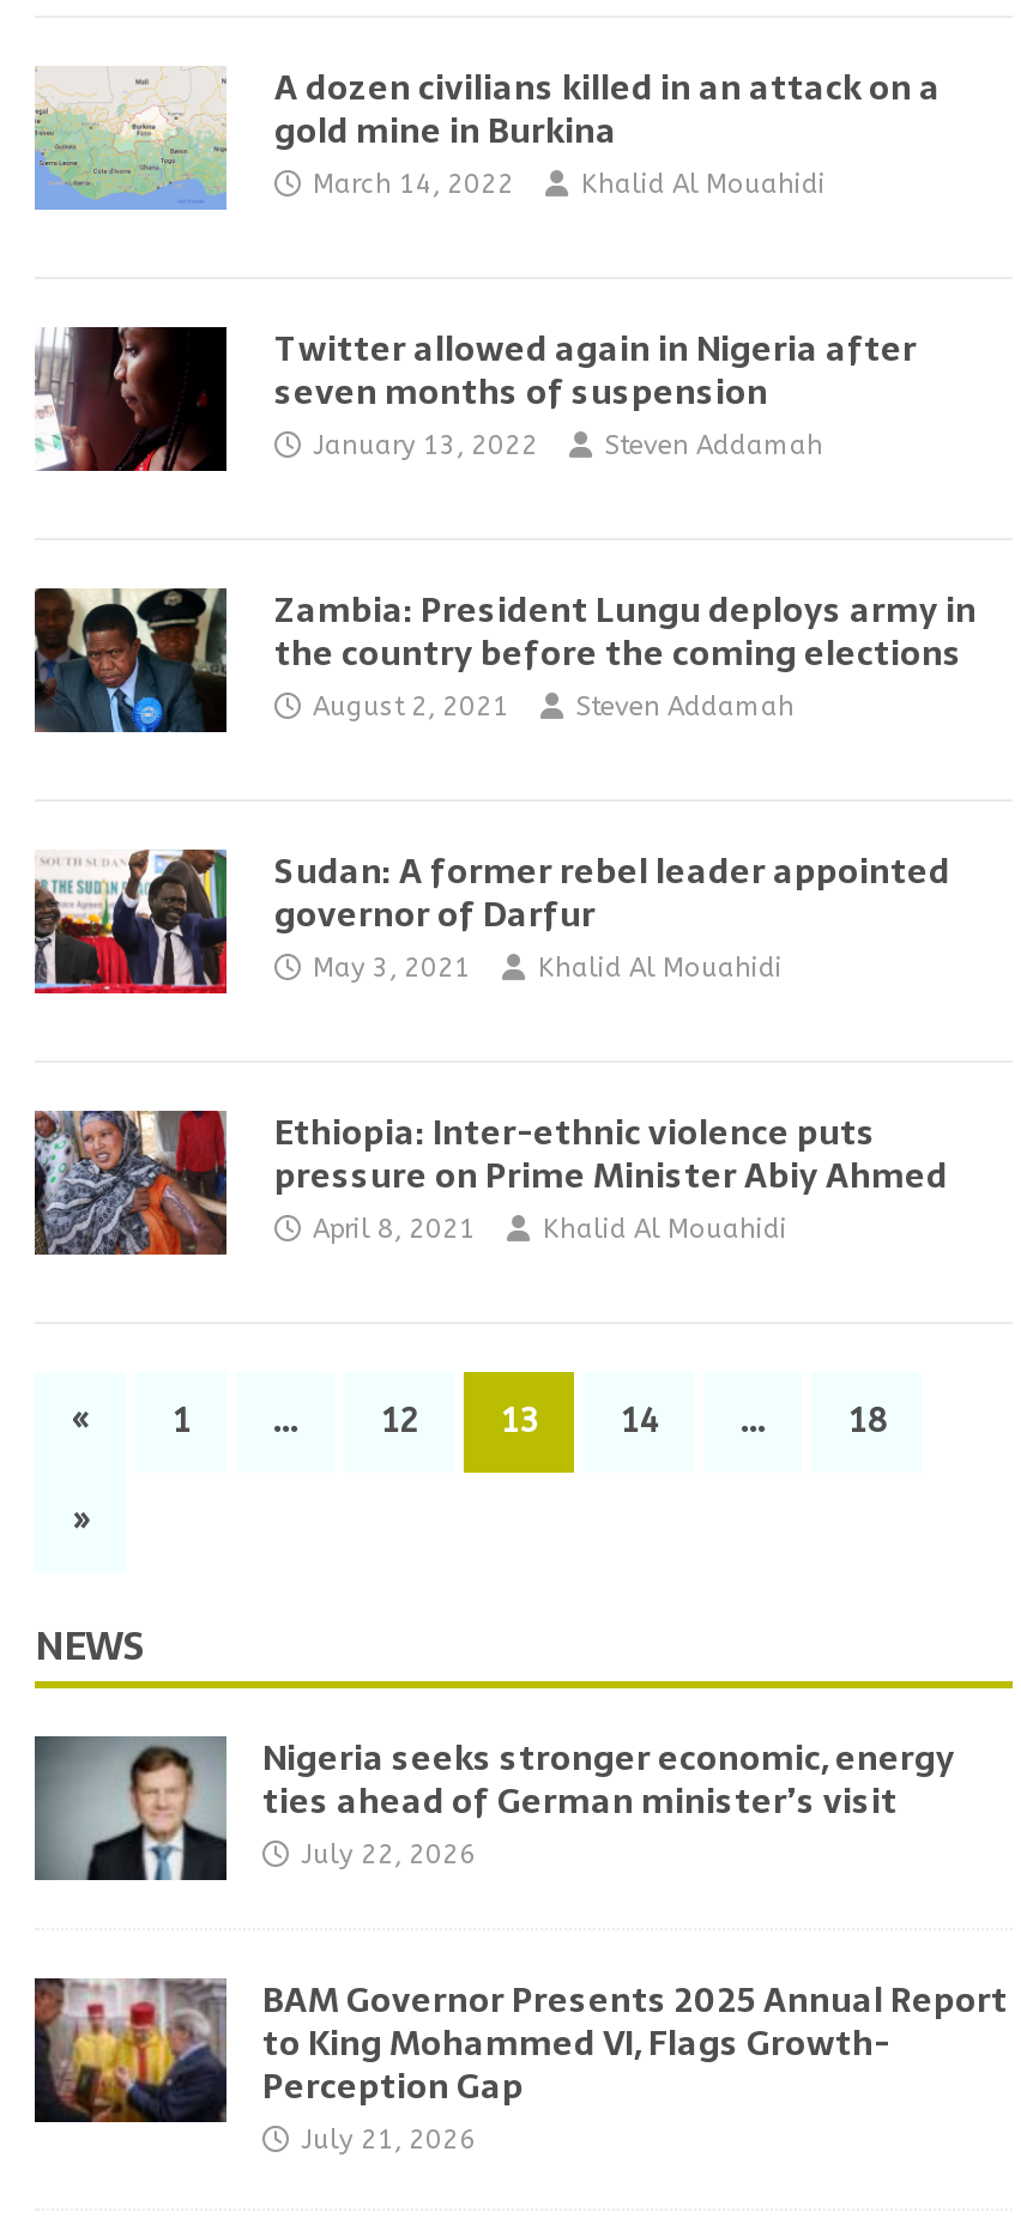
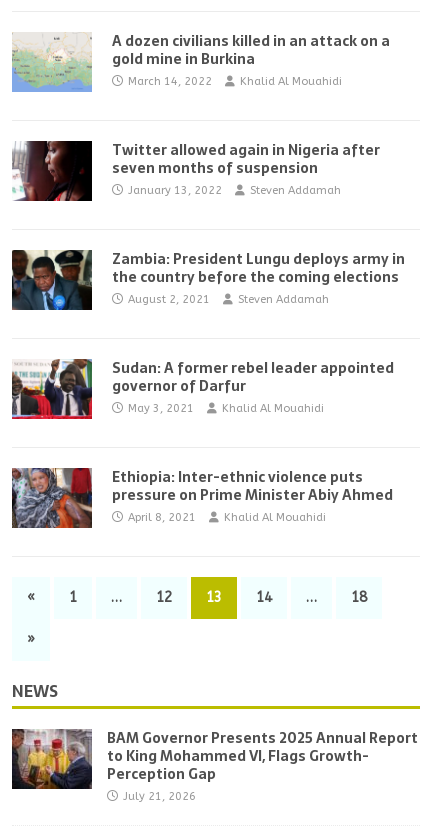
[35,1732,955,1882] [image] | Nigeria seeks stronger economic, energy | ties ahead of German minister’s visit | July 22, 2026 -> none

